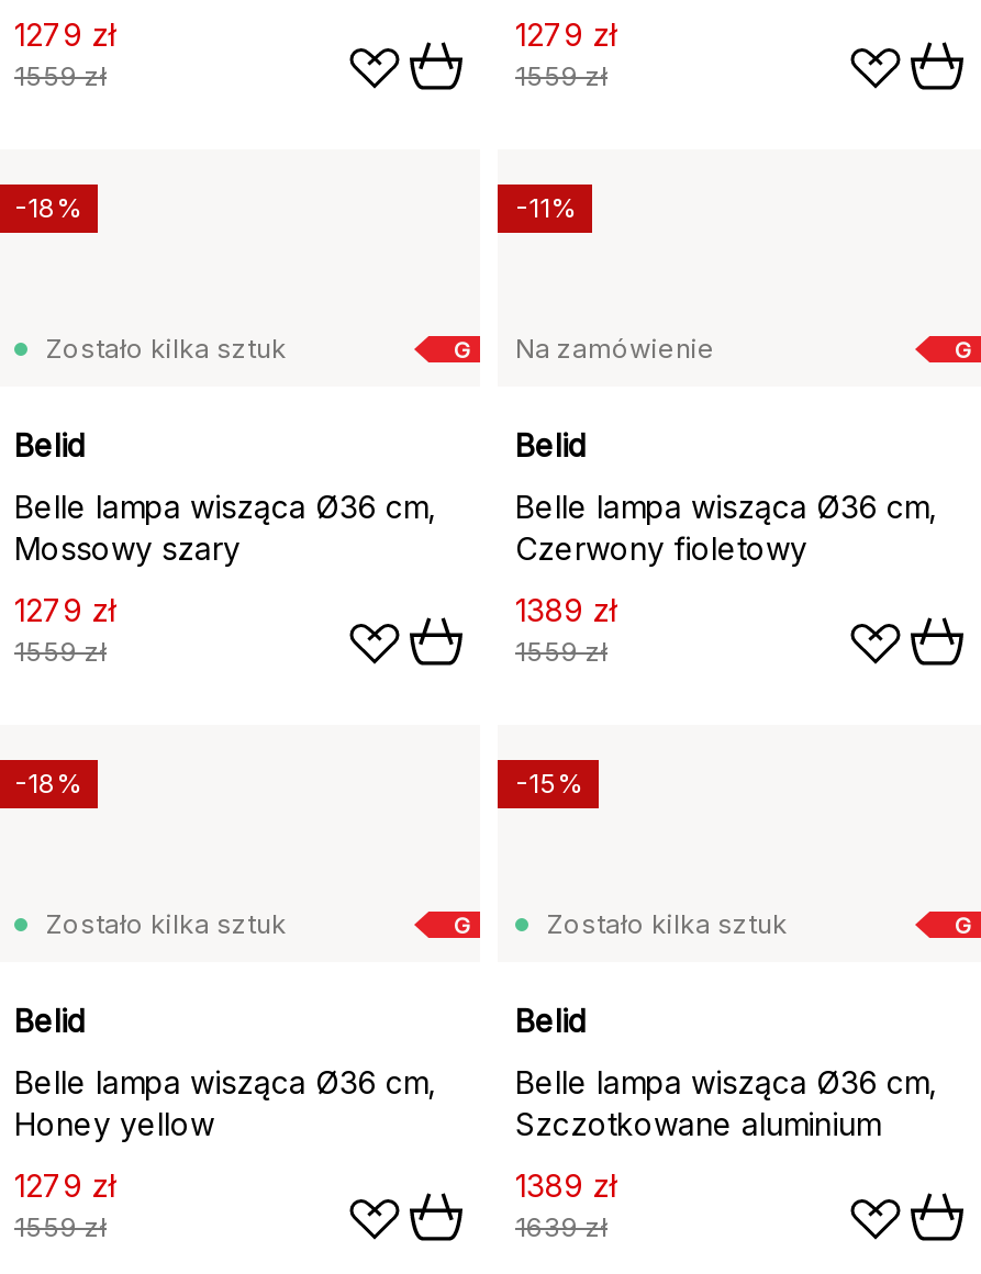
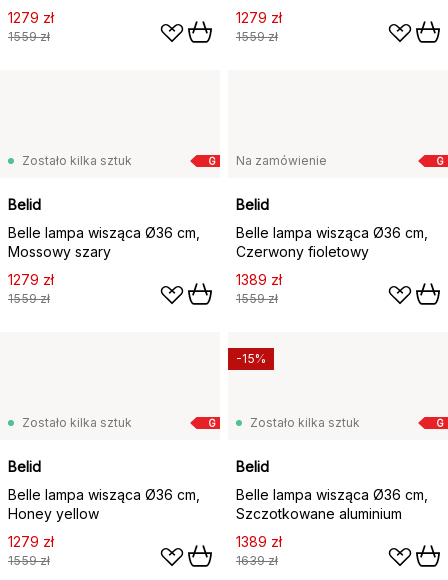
[14,191,80,224] -18% -> none
[515,191,575,224] -11% -> none
[14,767,80,800] -18% -> none

